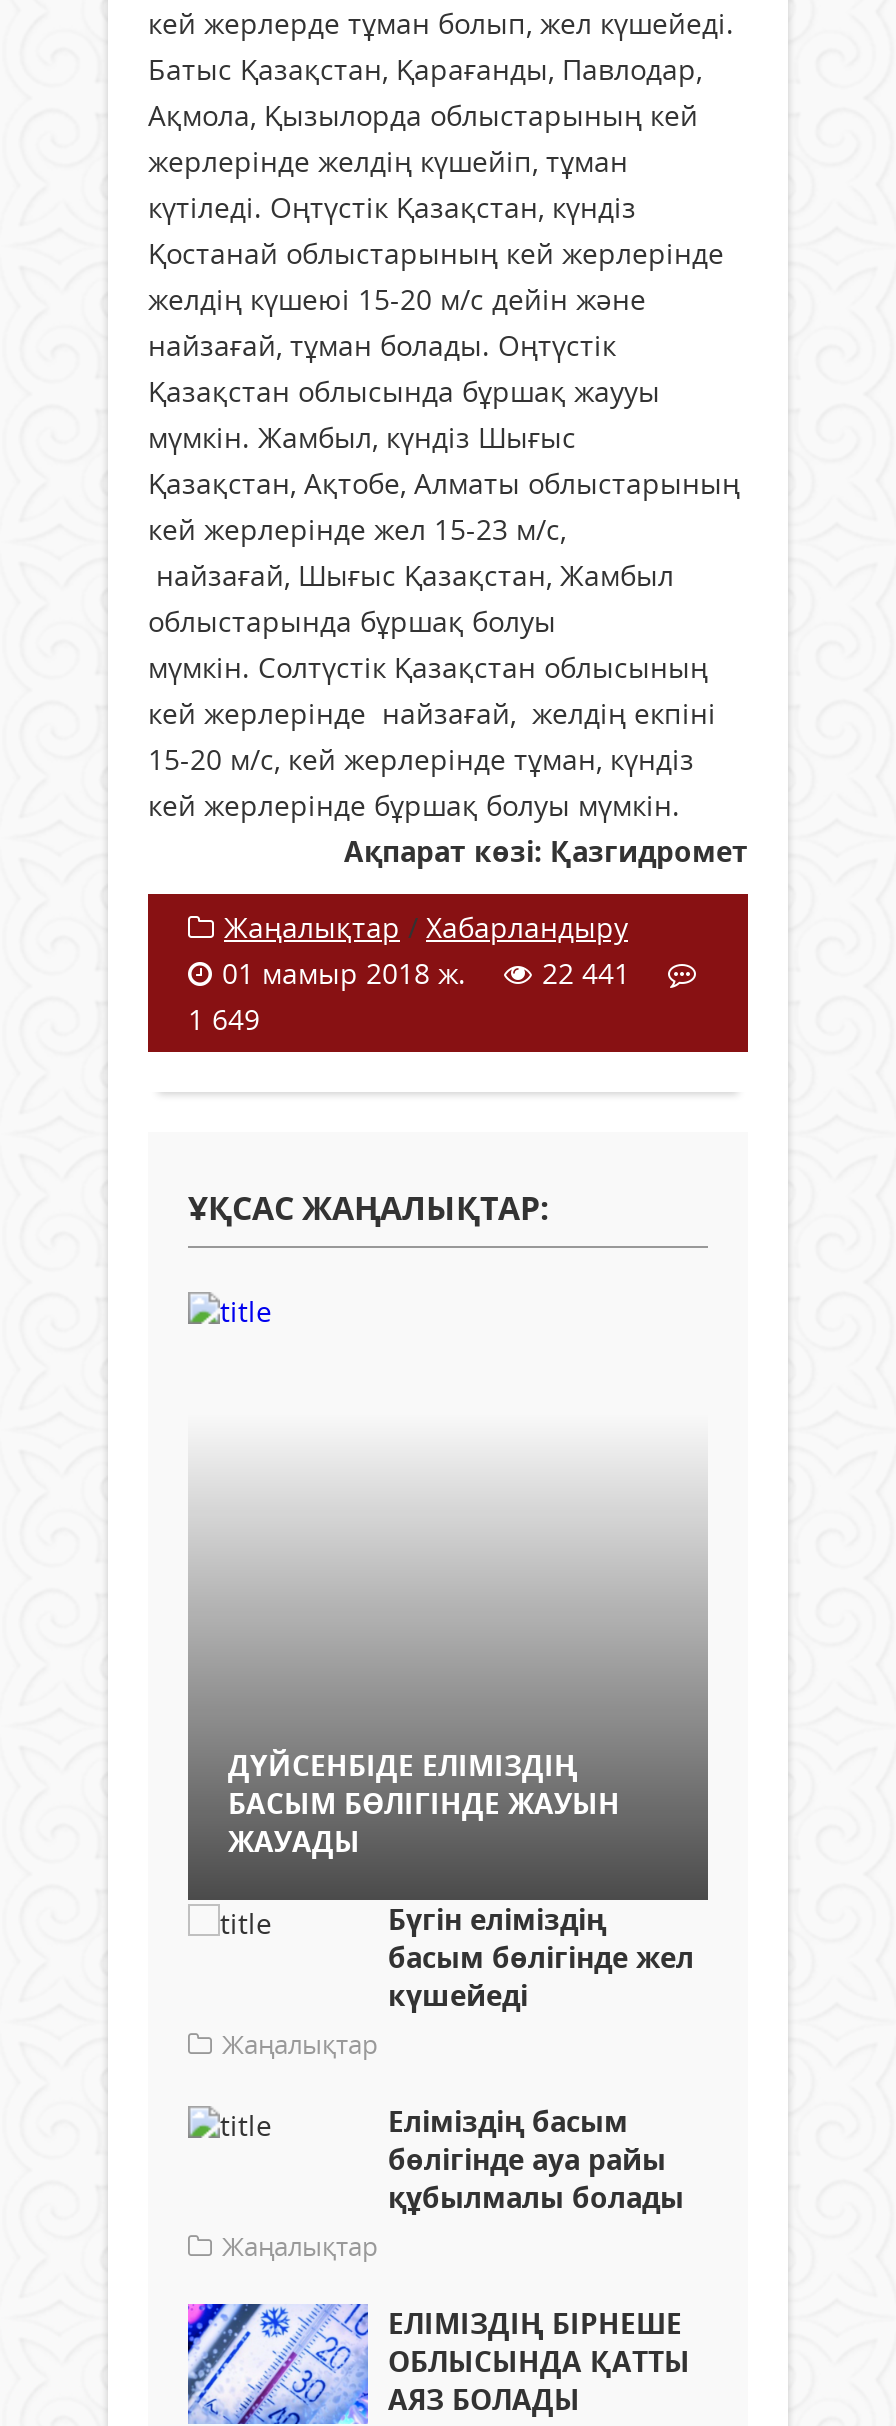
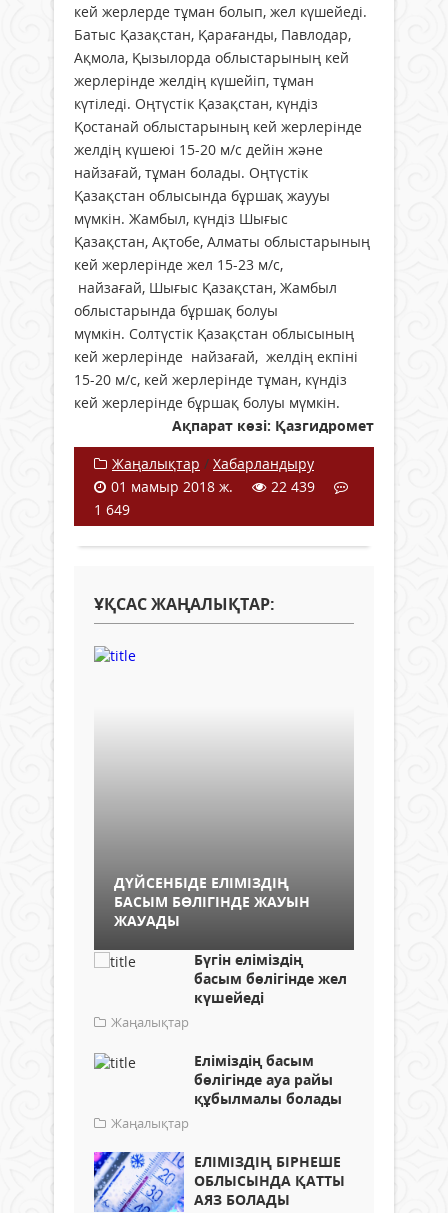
[222,955,630,993] 01 мамыр 2018 ж. 22 441 -> [111,477,315,496] 01 мамыр 2018 ж. 22 439

